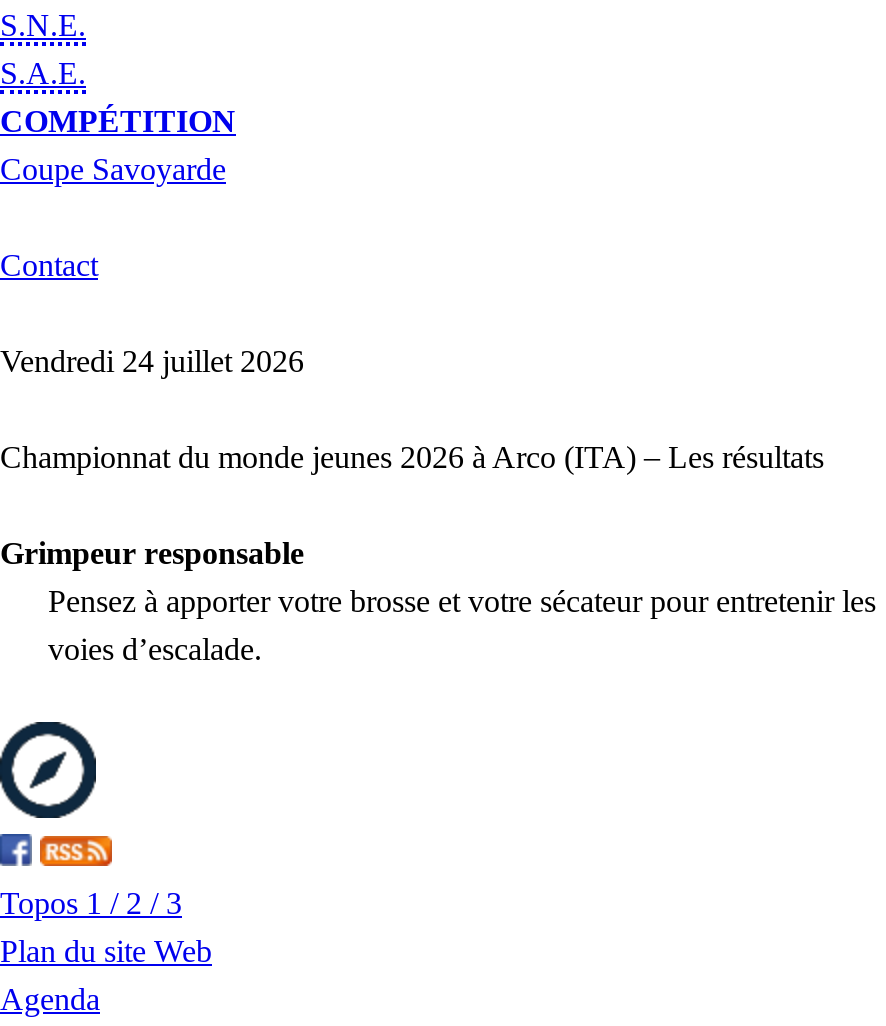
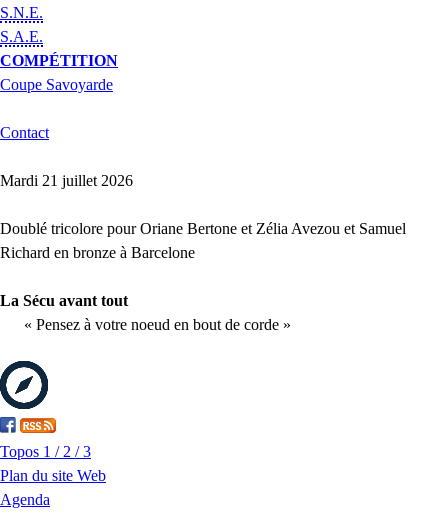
[0,344,304,378] Vendredi 24 juillet 2026 -> [0,172,133,189] Mardi 21 juillet 2026
[0,440,824,474] Championnat du monde jeunes 2026 à Arco (ITA) – Les résultats -> [0,220,406,261] Doublé tricolore pour Oriane Bertone et Zélia Avezou et Samuel | Richard en bronze à Barcelone
[0,536,876,666] Grimpeur responsable | Pensez à apporter votre brosse et votre sécateur pour entretenir les | voies d’escalade. -> [0,292,291,333] La Sécu avant tout | « Pensez à votre noeud en bout de corde »

